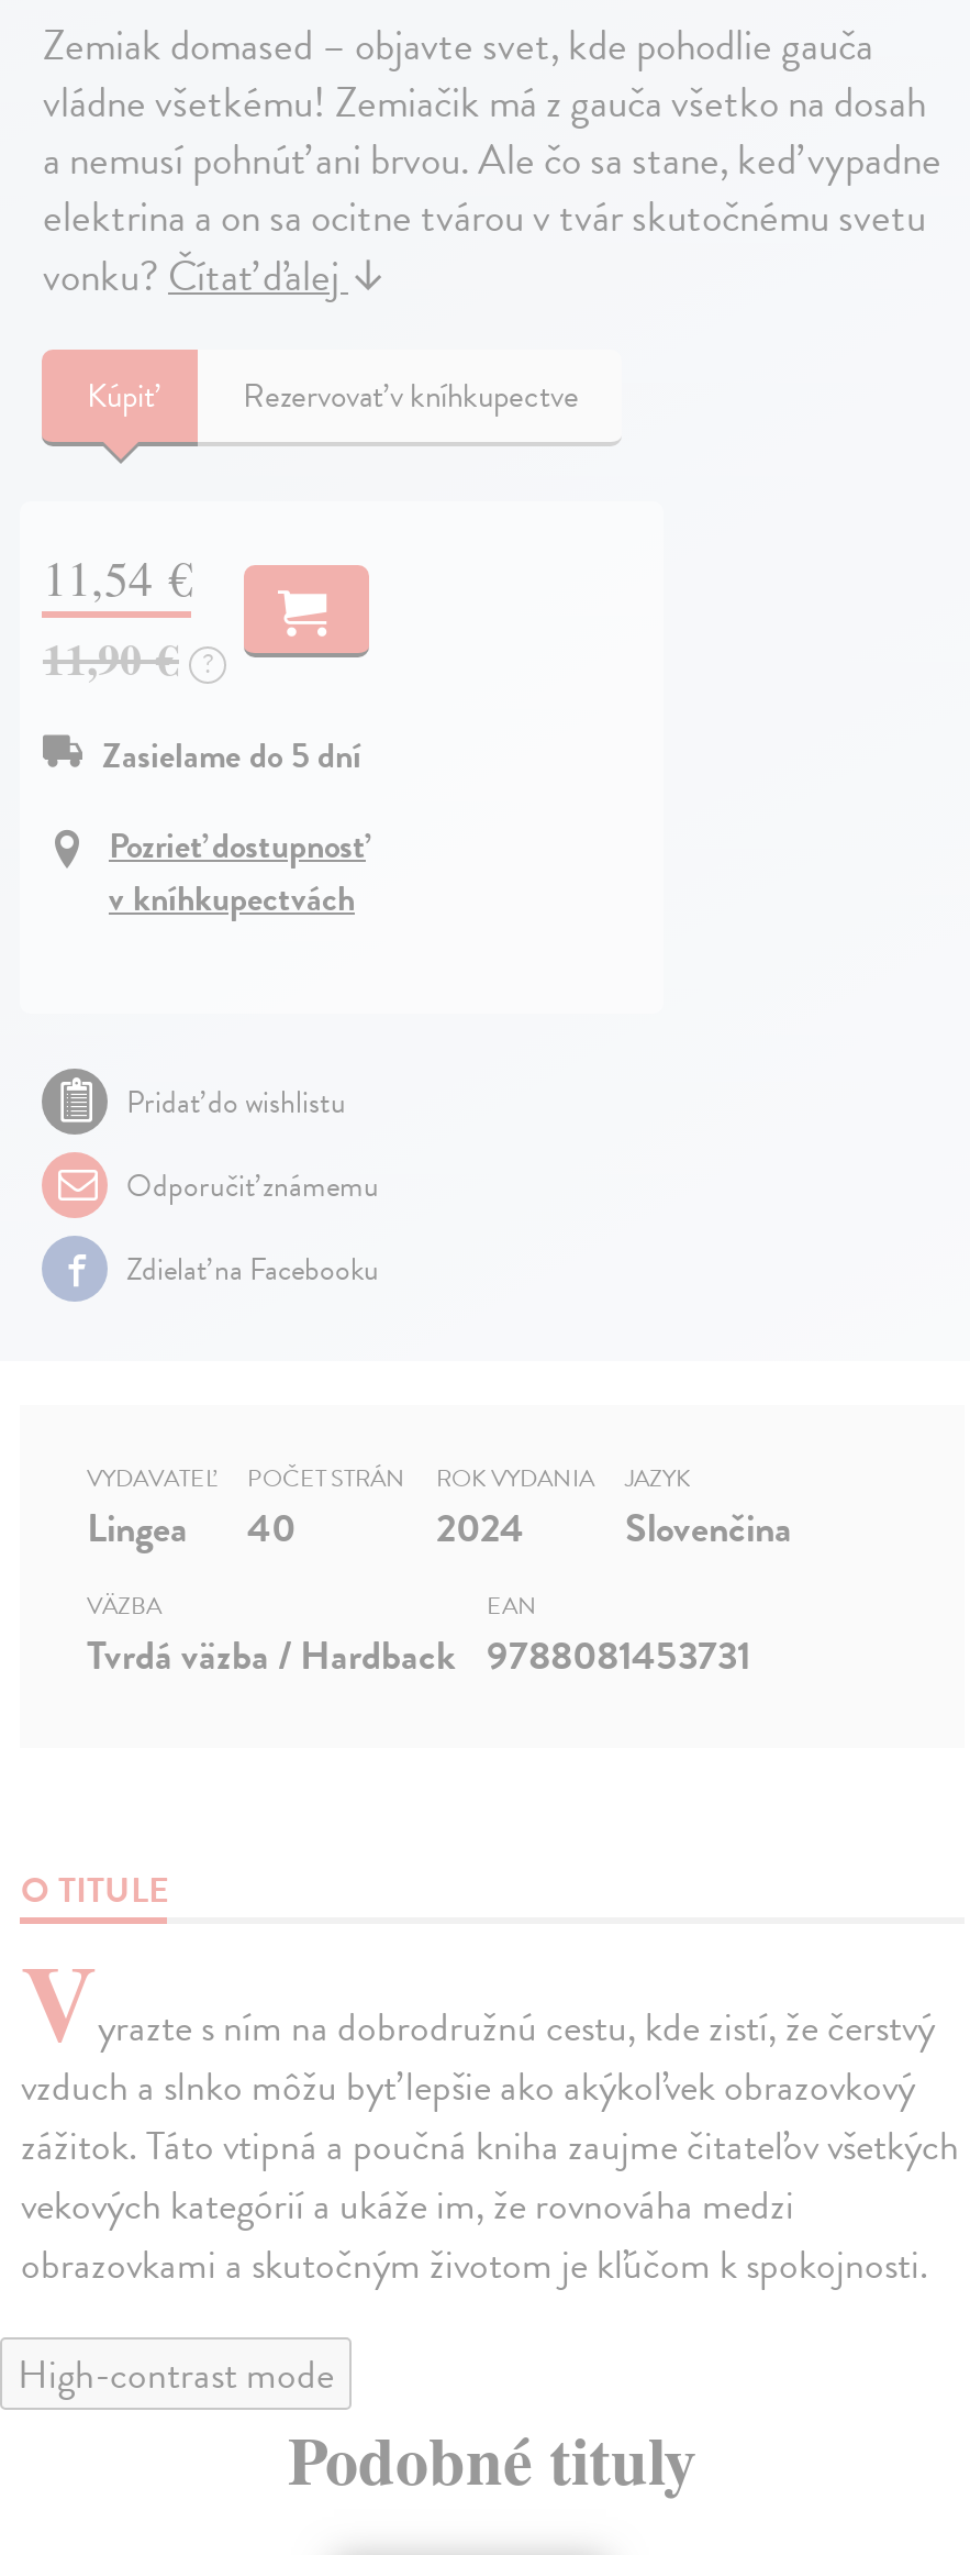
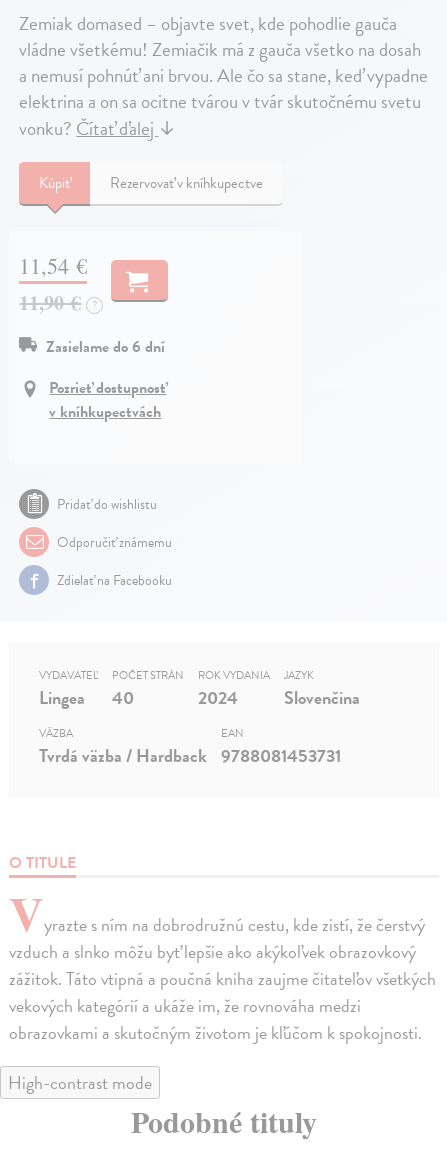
[102,731,361,783] Zasielame do 5 dní -> [46,335,165,359] Zasielame do 6 dní

